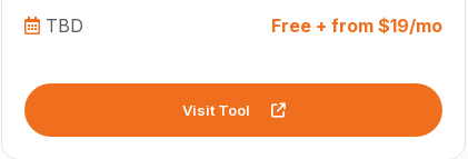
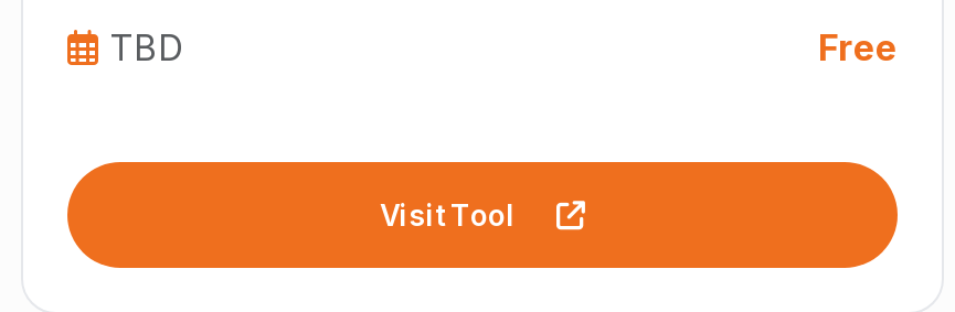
[271,14,442,37] Free + from $19/mo -> [818,25,898,69] Free

